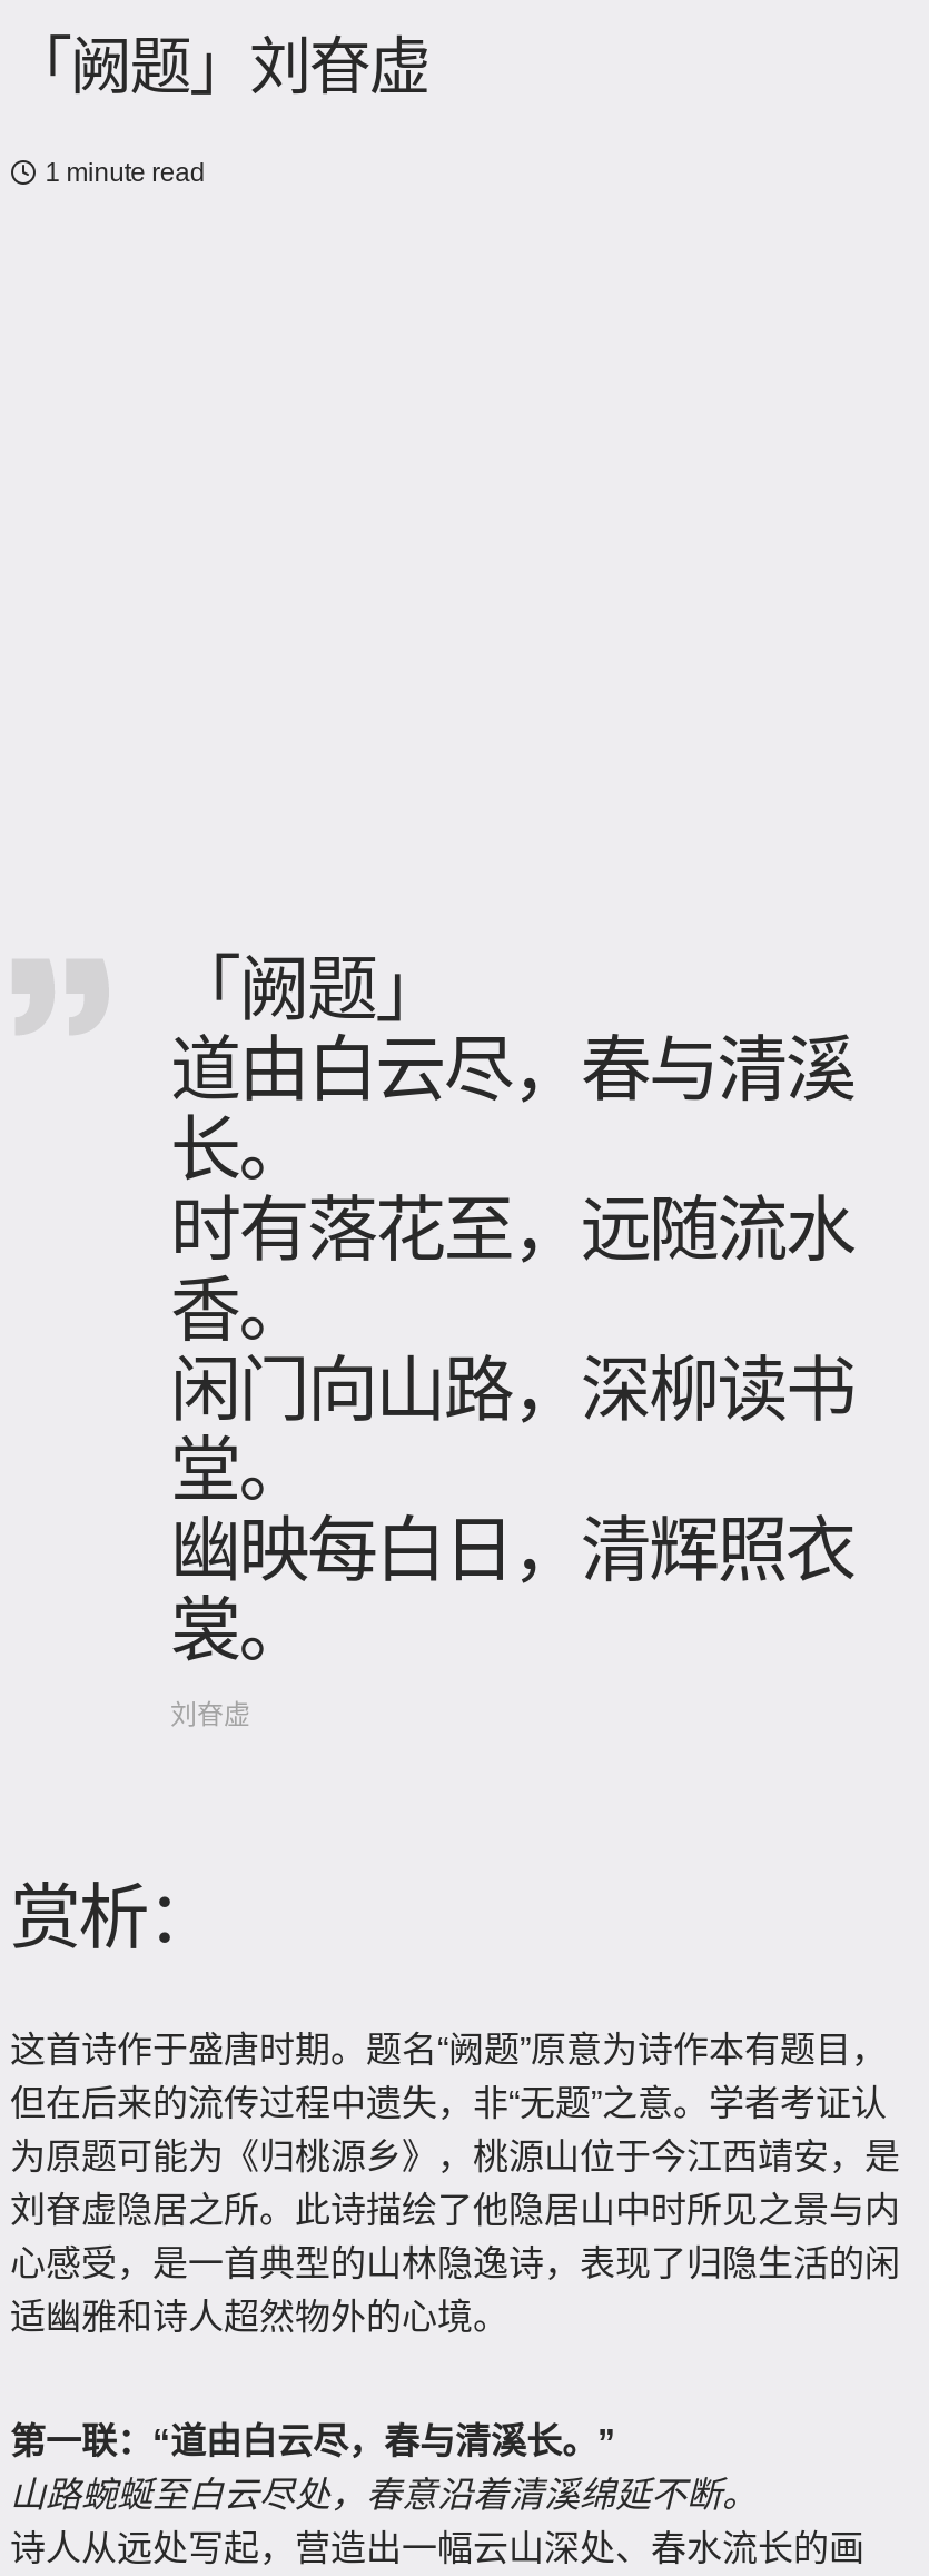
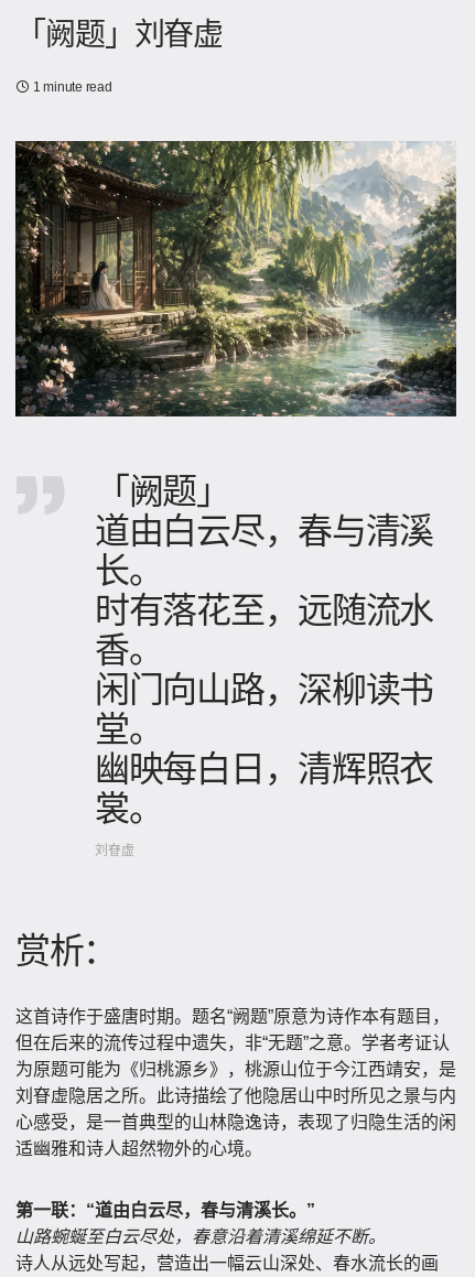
none -> [14,140,457,418] [image]

